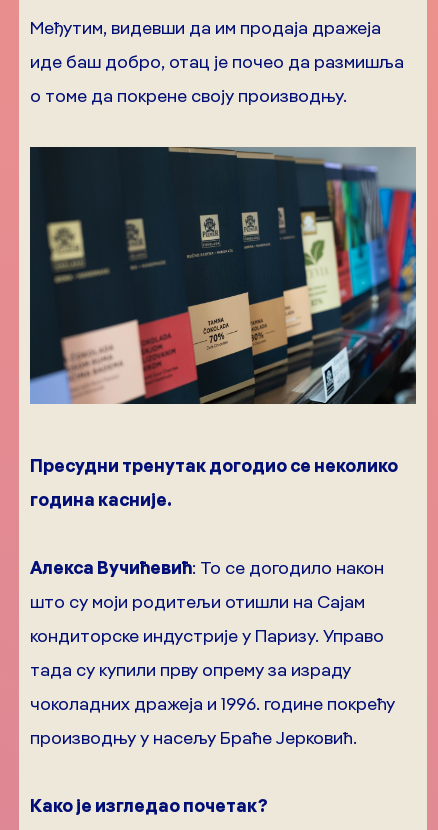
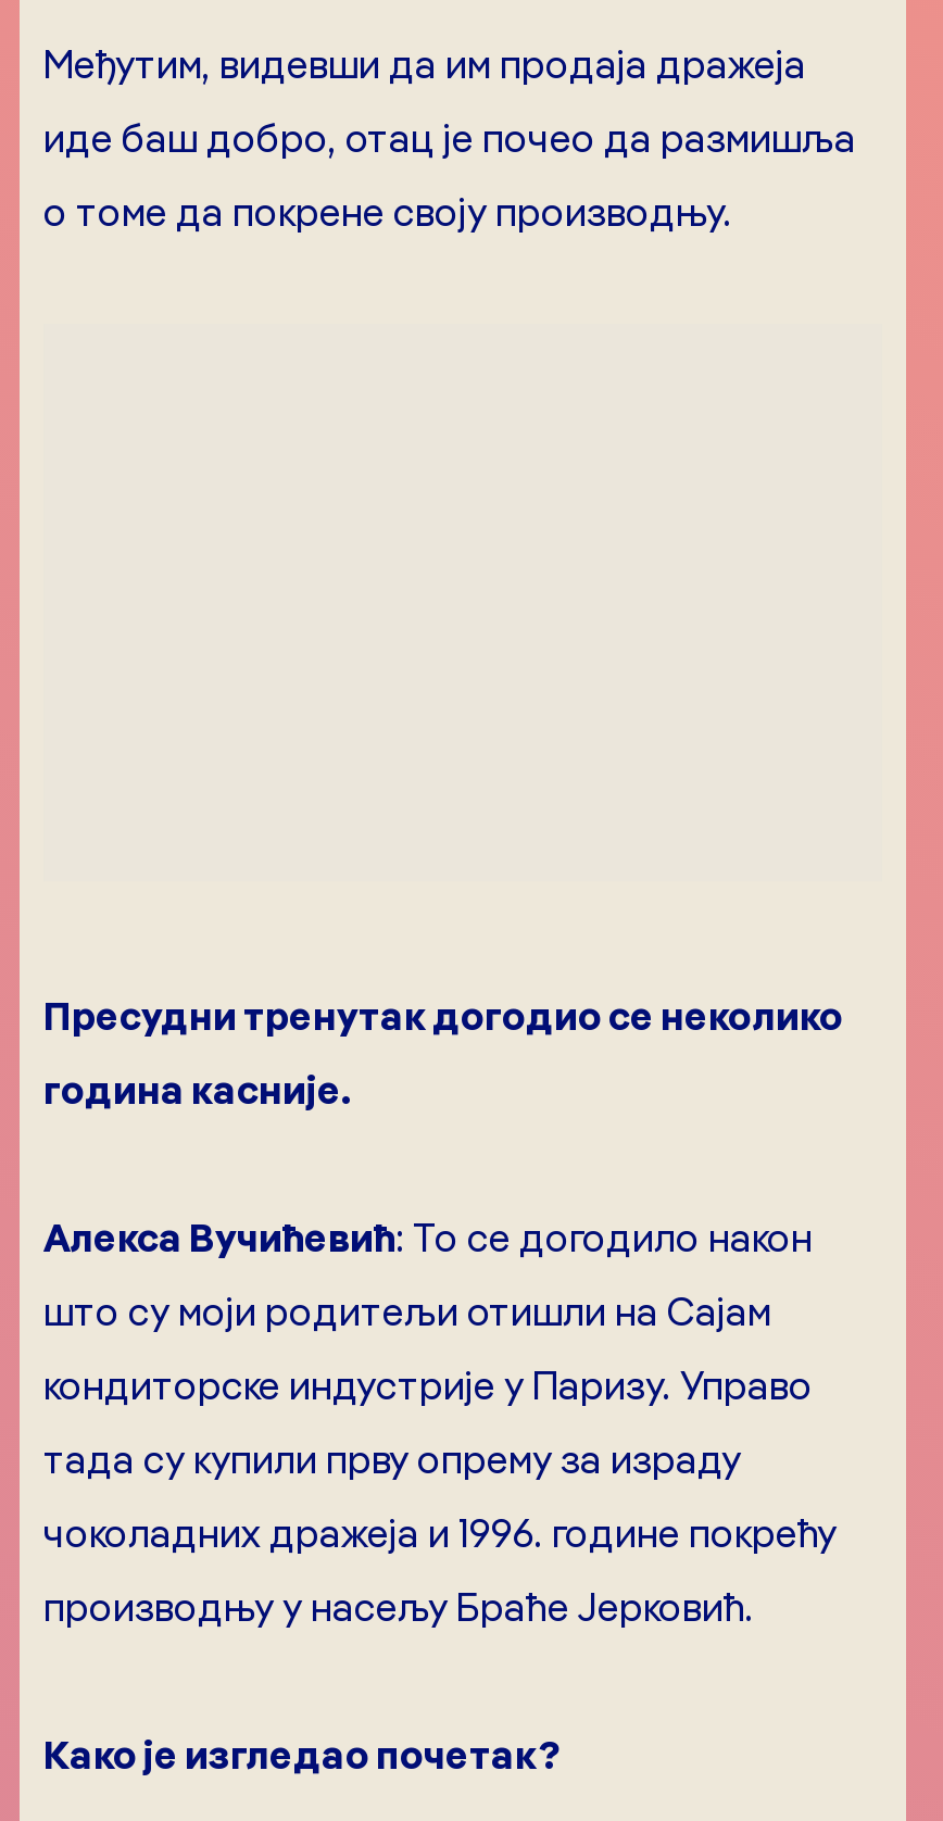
[29,146,417,405] [image] -> none

